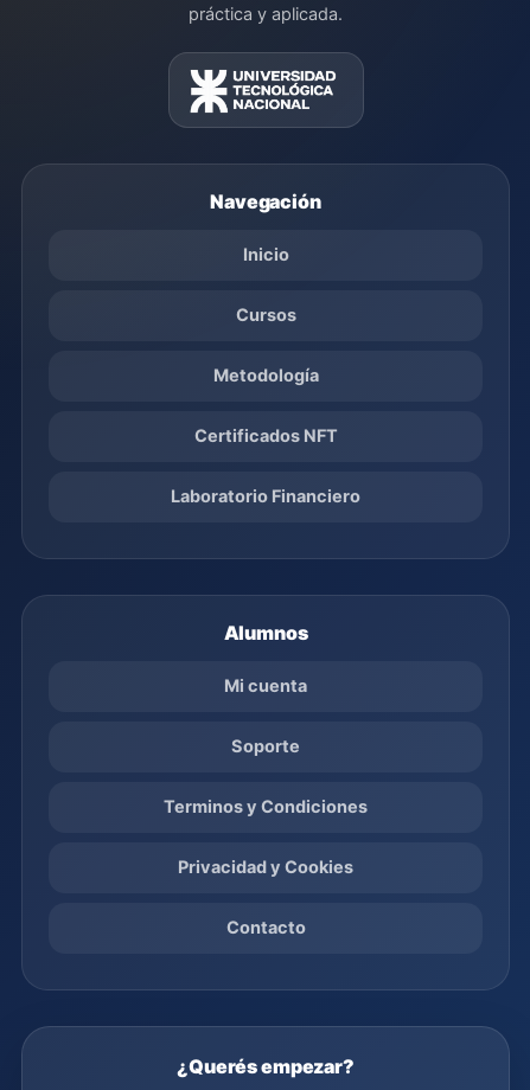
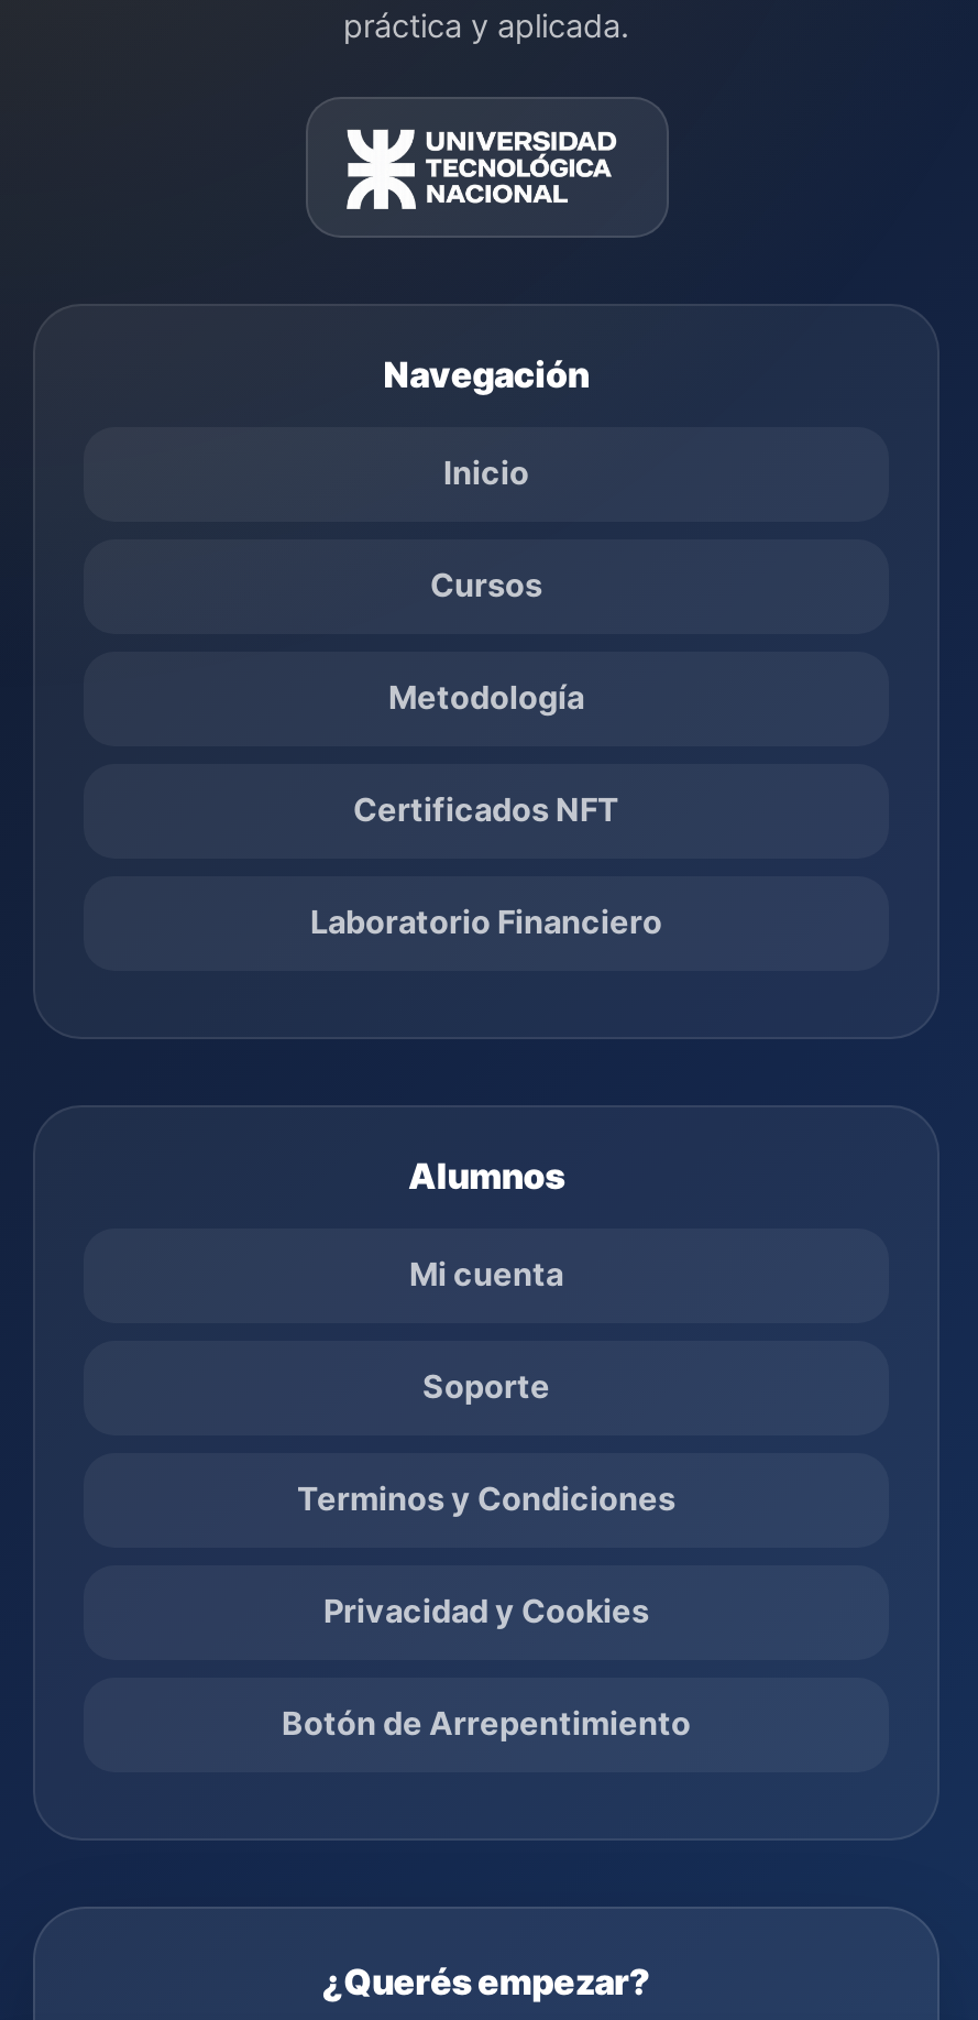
[226,917,305,938] Contacto -> [282,1704,691,1744] Botón de Arrepentimiento

